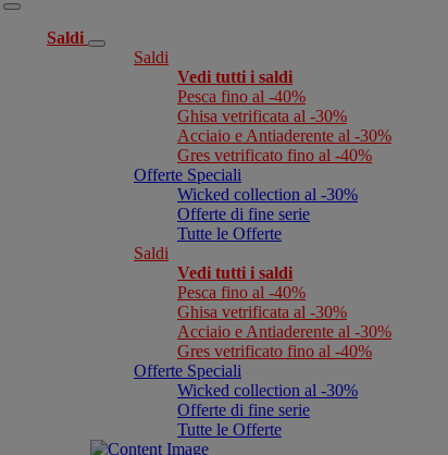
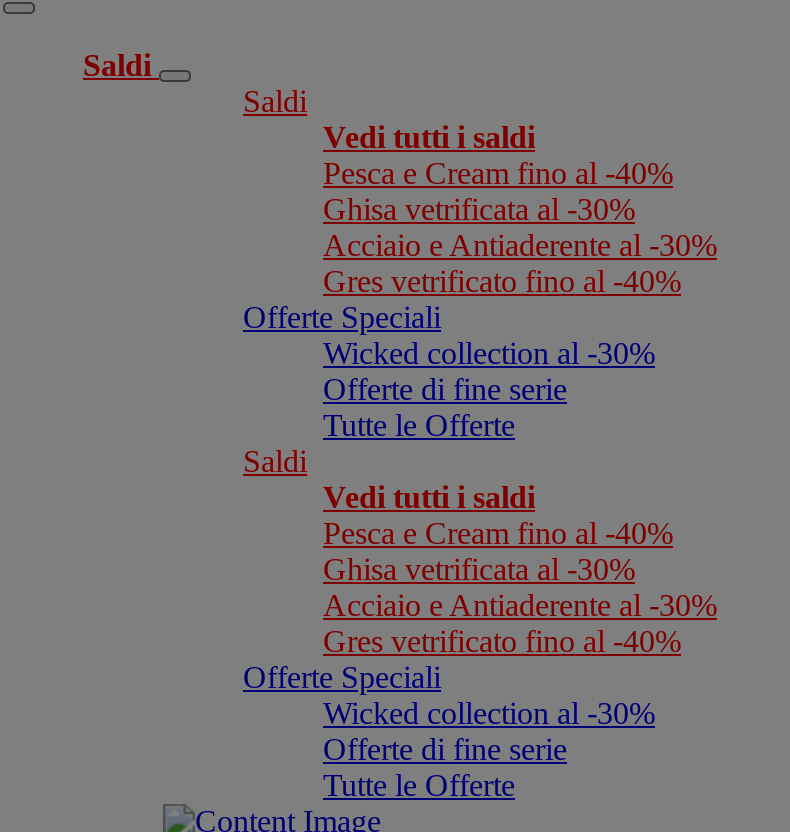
[177,87,306,106] Pesca fino al -40% -> [323,156,673,190] Pesca e Cream fino al -40%
[177,283,306,302] Pesca fino al -40% -> [323,516,673,550] Pesca e Cream fino al -40%

